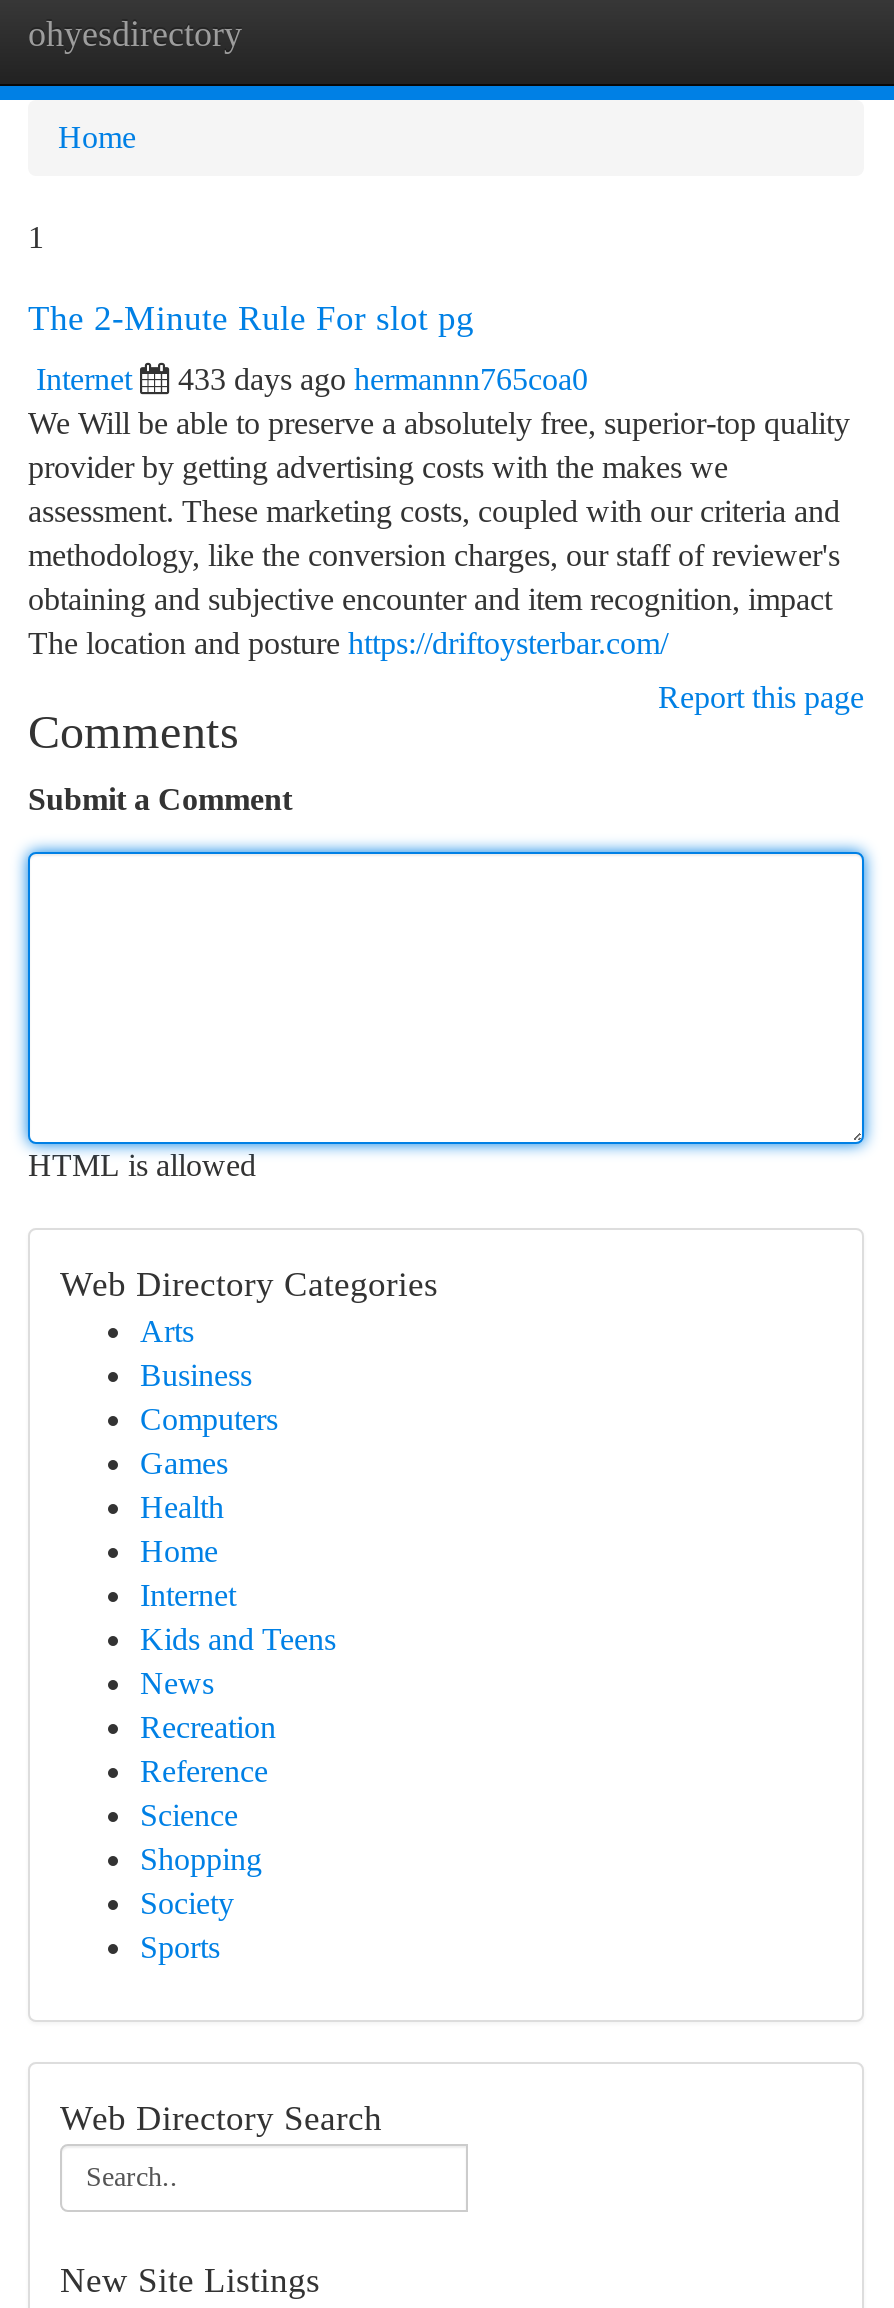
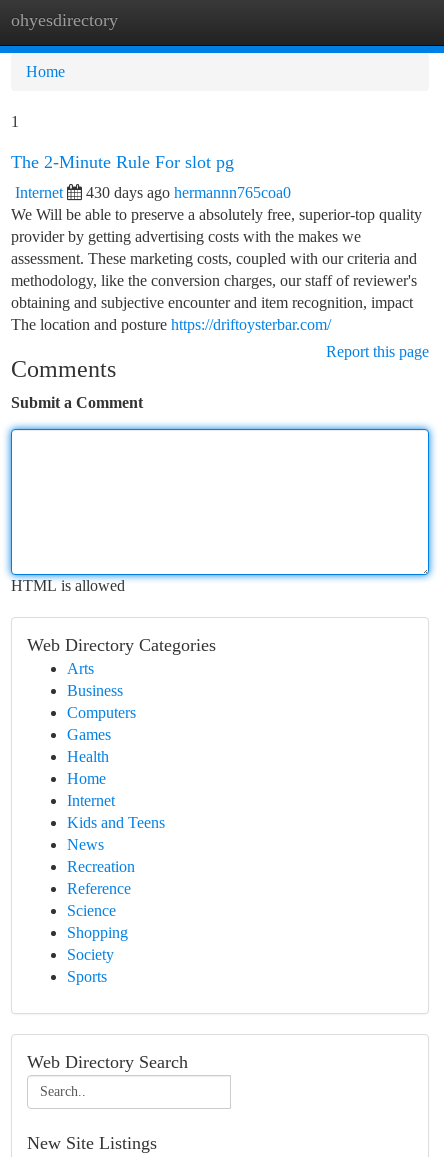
[178,362,588,396] 433 days ago hermannn765coa0 -> [86,184,291,201] 430 days ago hermannn765coa0

